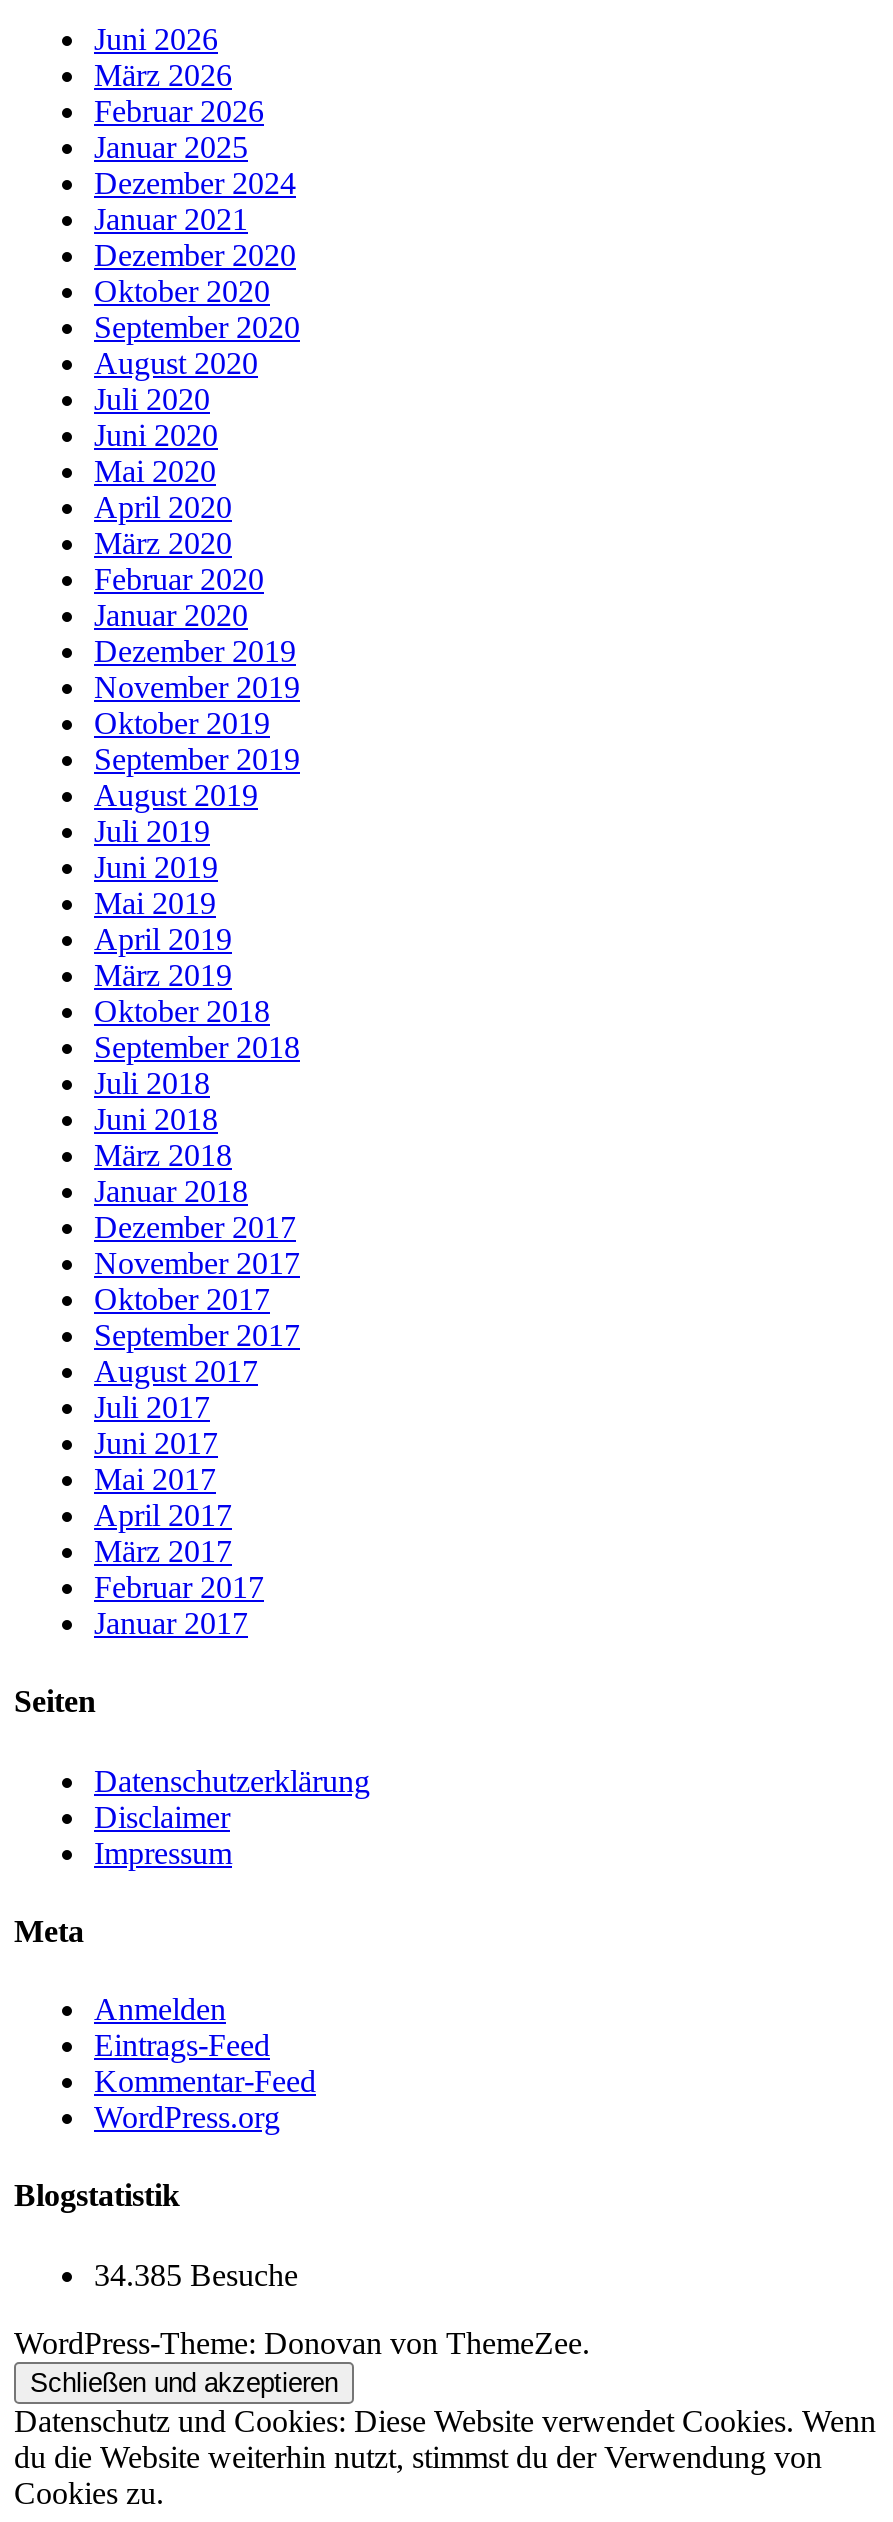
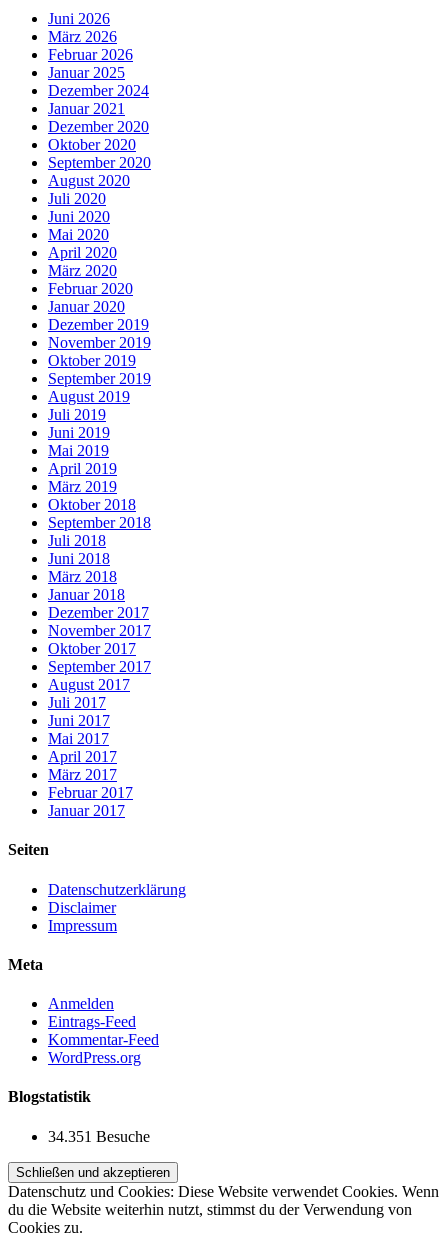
[14,2258,590,2360] 34.385 Besuche | WordPress-Theme: Donovan von ThemeZee. -> [48,1128,150,1145] 34.351 Besuche

